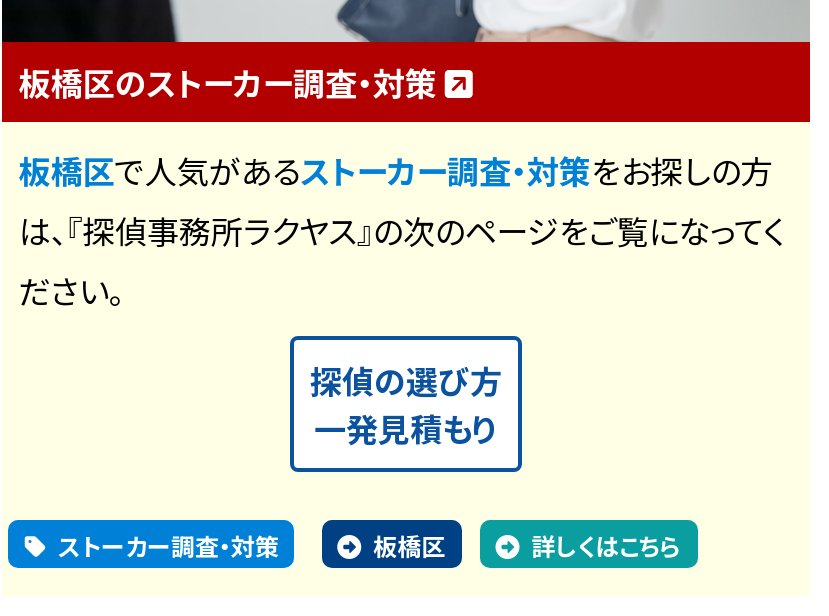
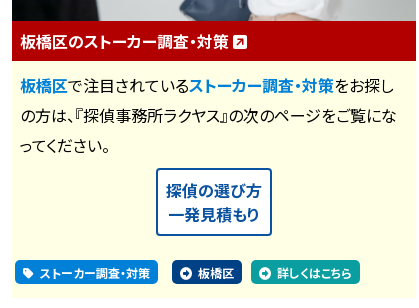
[19,145,785,313] 板橋区で人気があるストーカー調査・対策をお探しの方 | は、『探偵事務所ラクヤス』の次のページをご覧になってく | ださい。 -> [20,73,397,157] 板橋区で注目されているストーカー調査・対策をお探し | の方は、『探偵事務所ラクヤス』の次のページをご覧にな | ってください。

